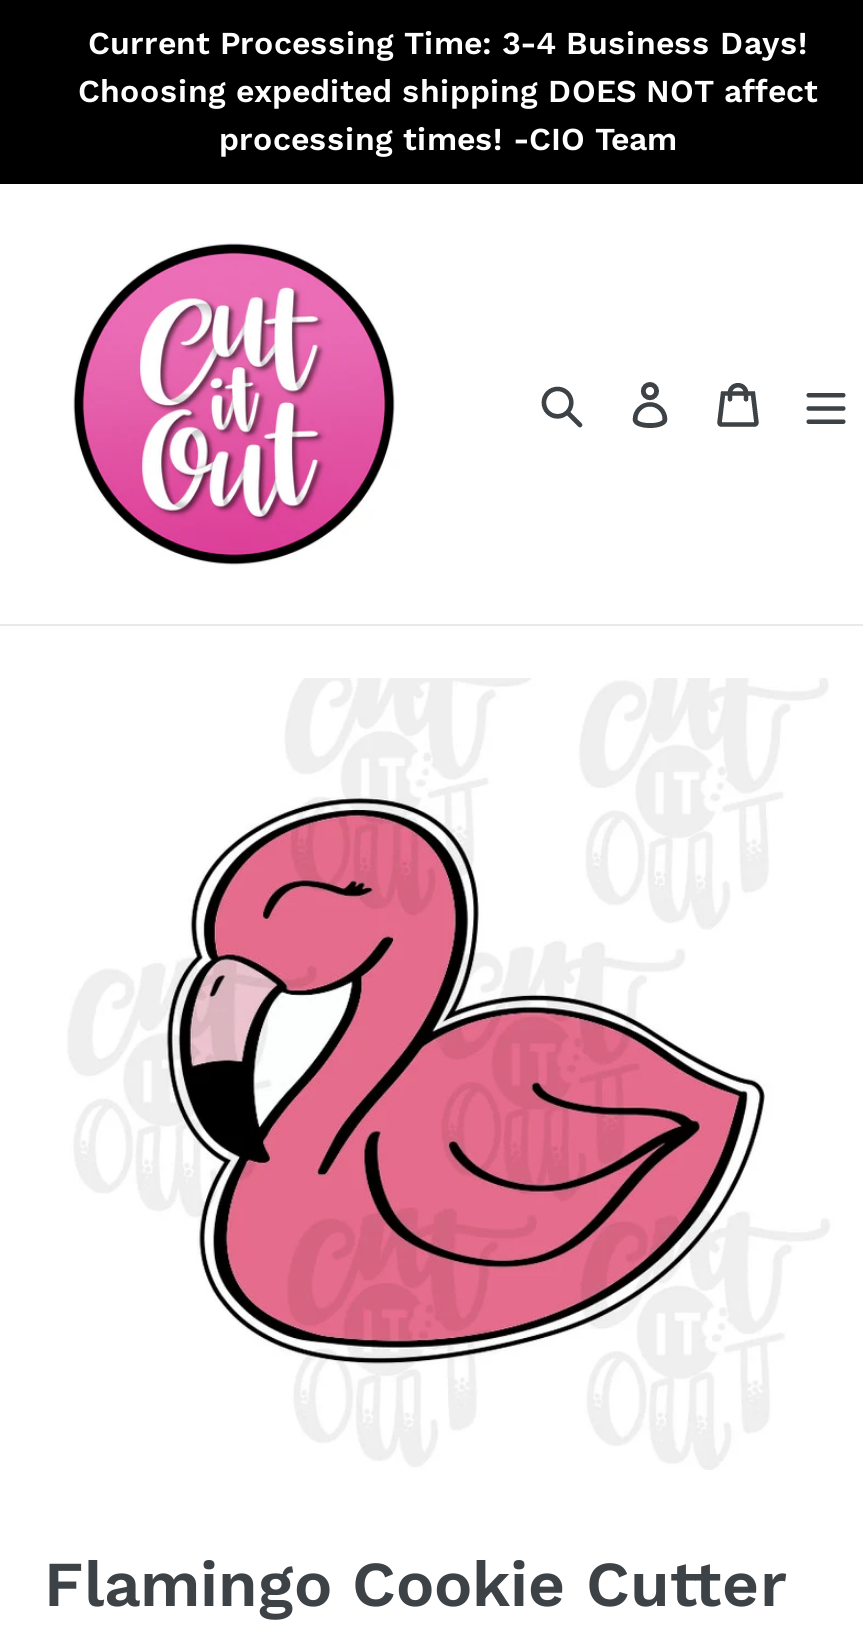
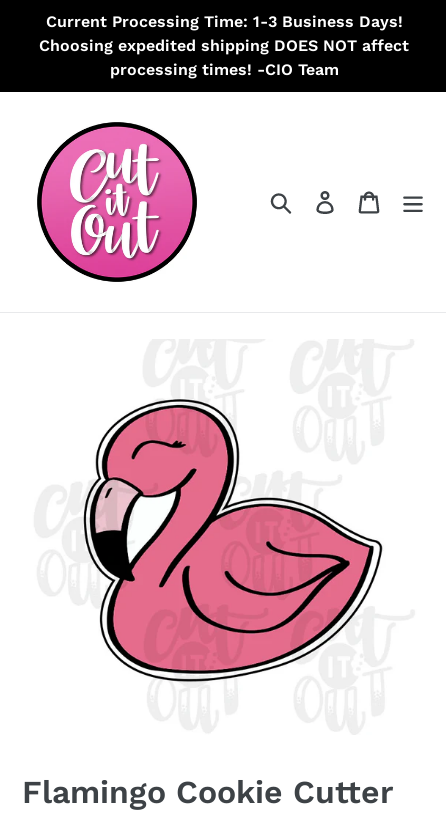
[88,24,808,62] Current Processing Time: 3-4 Business Days! -> [45,12,402,31] Current Processing Time: 1-3 Business Days!

